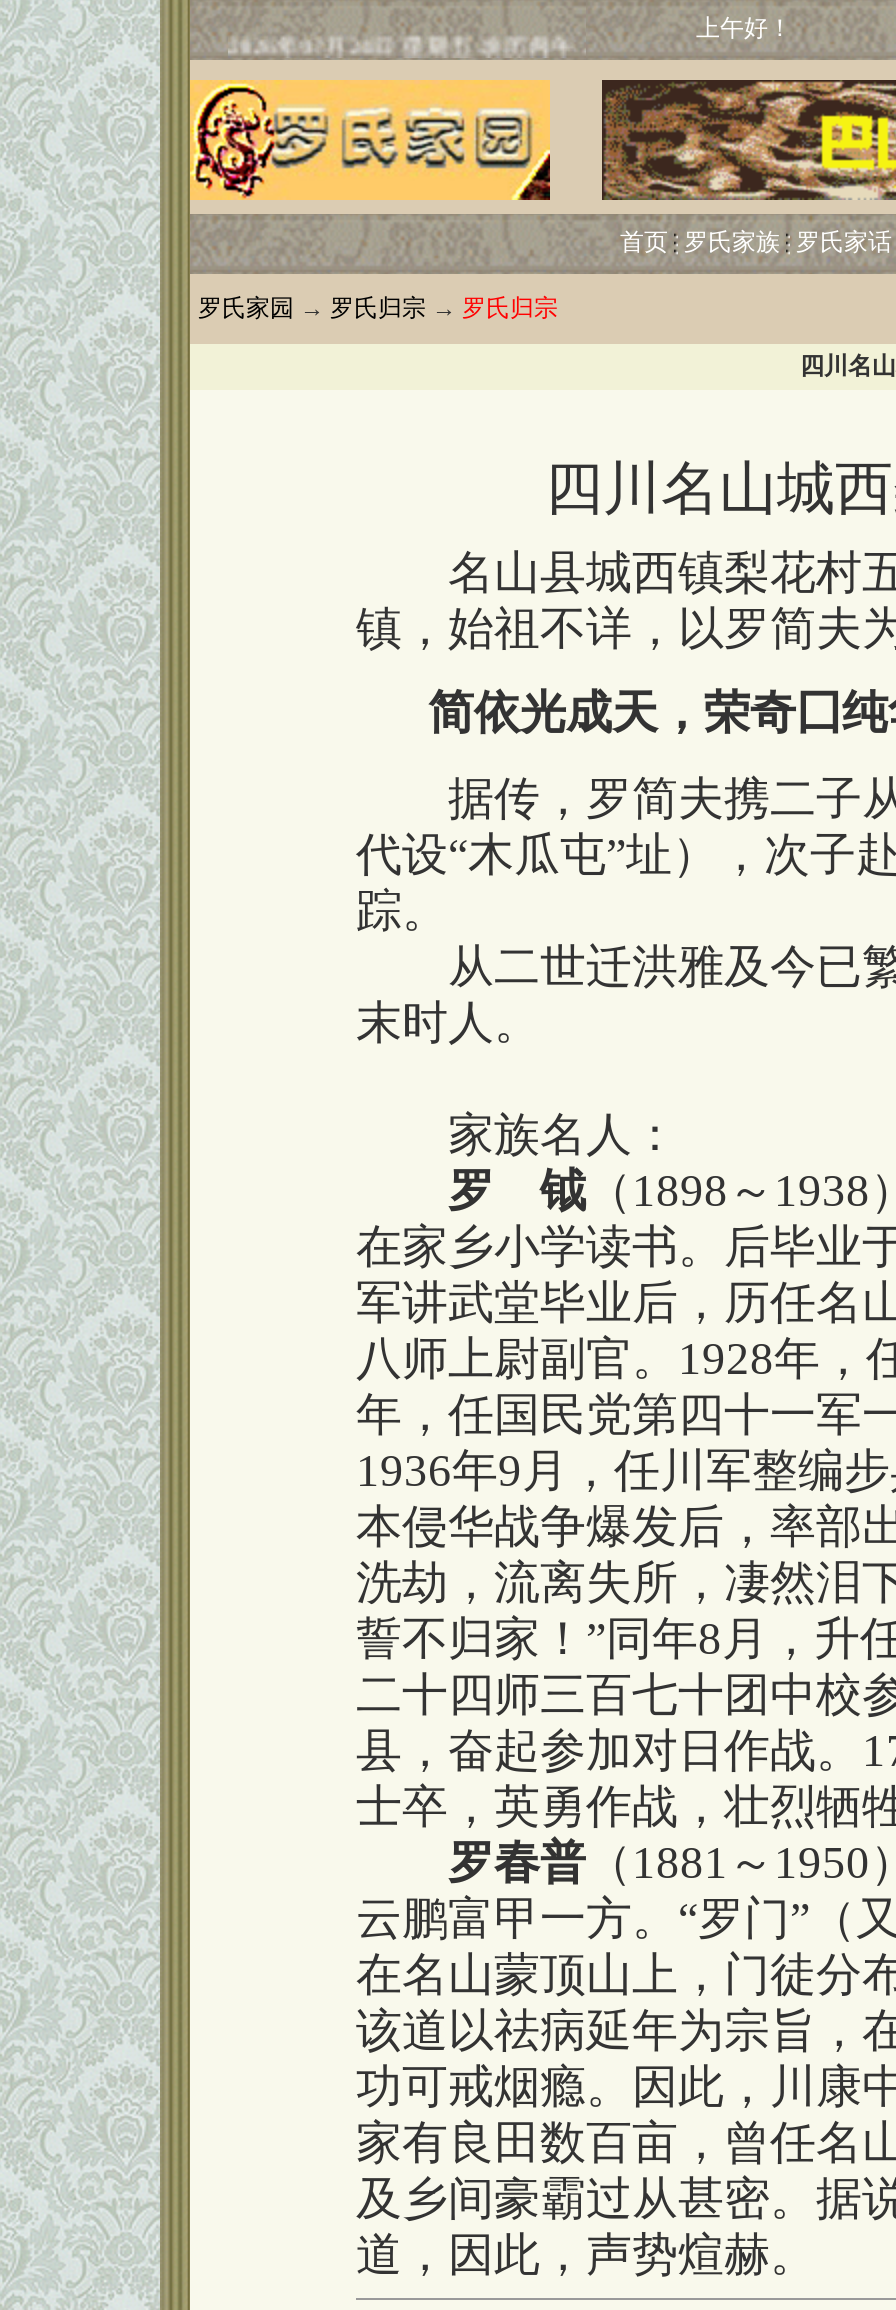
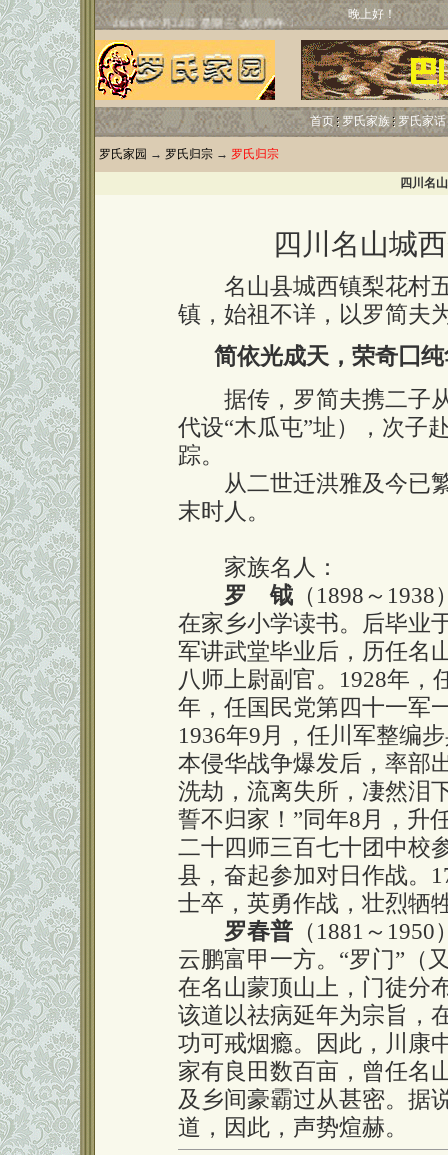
[696,14,792,42] 上午好！ -> [348,7,396,21] 晚上好！

